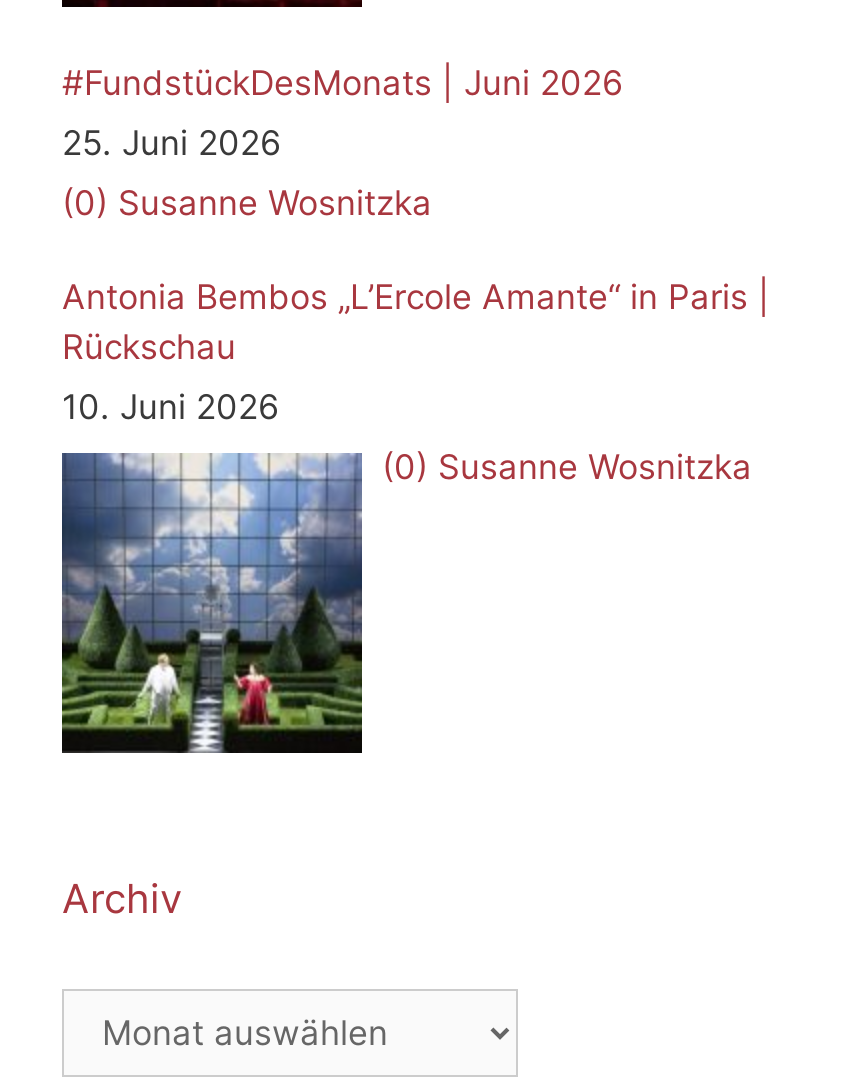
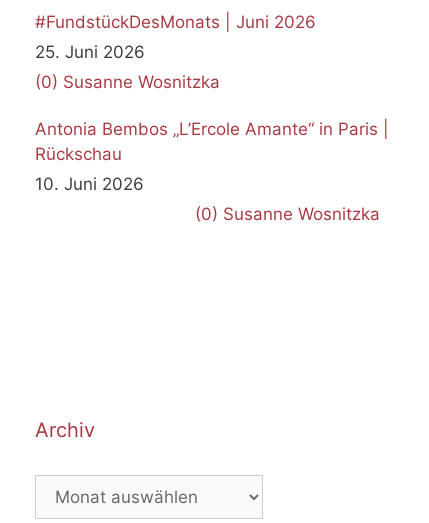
[60,450,364,756] [image] -> none

